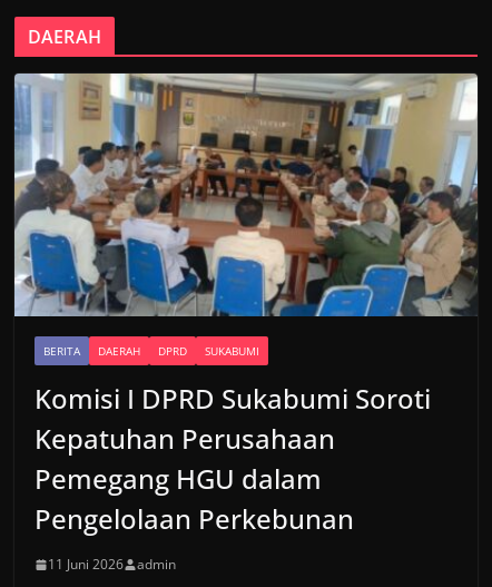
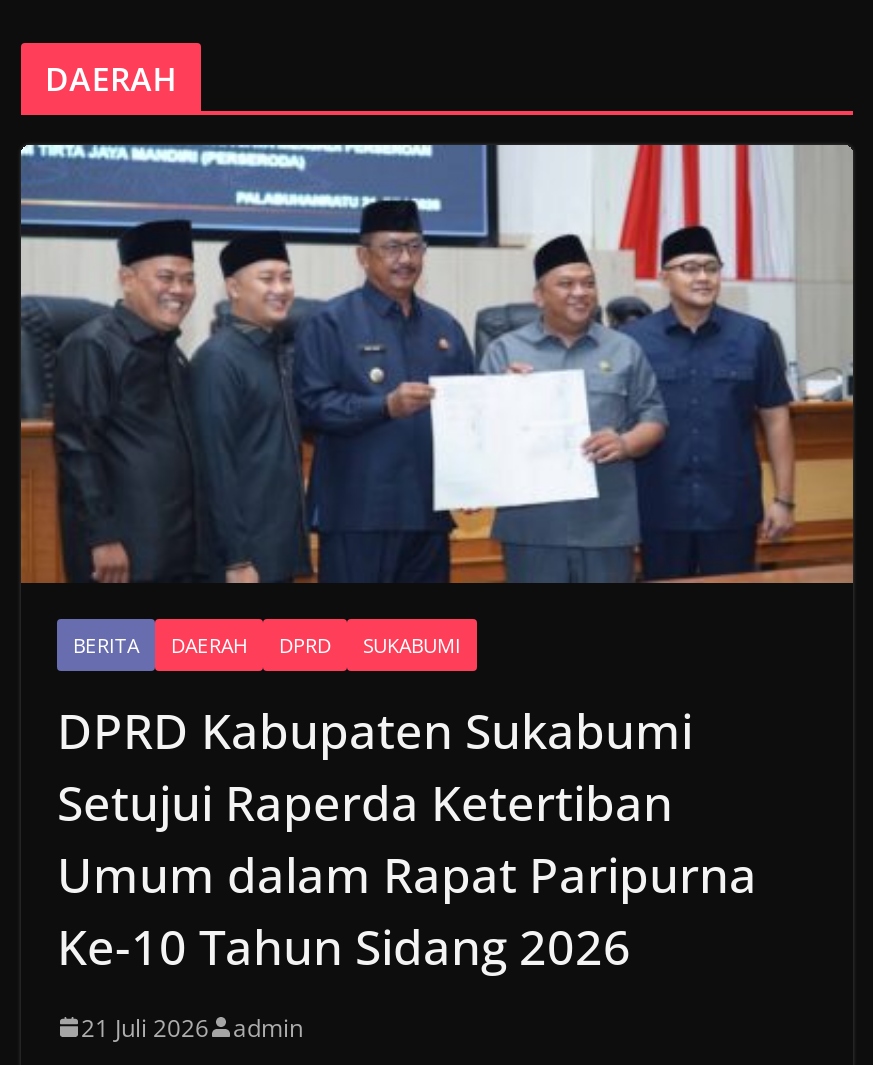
[13,72,478,317] [image] -> [19,143,855,585] [image]
[35,380,431,537] Komisi I DPRD Sukabumi Soroti | Kepatuhan Perusahaan | Pemegang HGU dalam | Pengelolaan Perkebunan -> [57,697,757,979] DPRD Kabupaten Sukabumi | Setujui Raperda Ketertiban | Umum dalam Rapat Paripurna | Ke-10 Tahun Sidang 2026
[48,554,176,573] 11 Juni 2026 admin -> [81,1011,303,1045] 21 Juli 2026 admin

